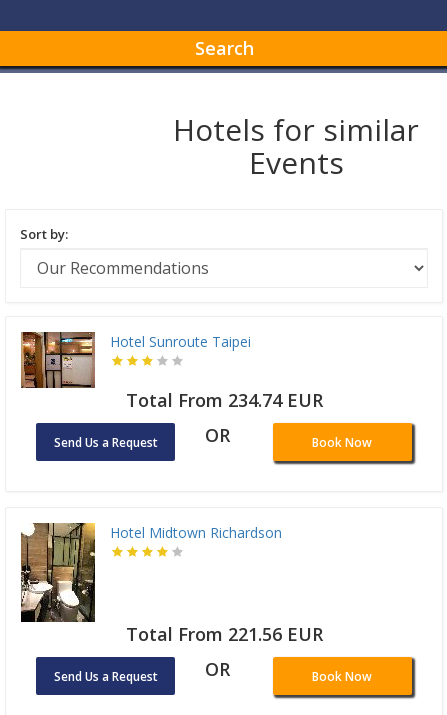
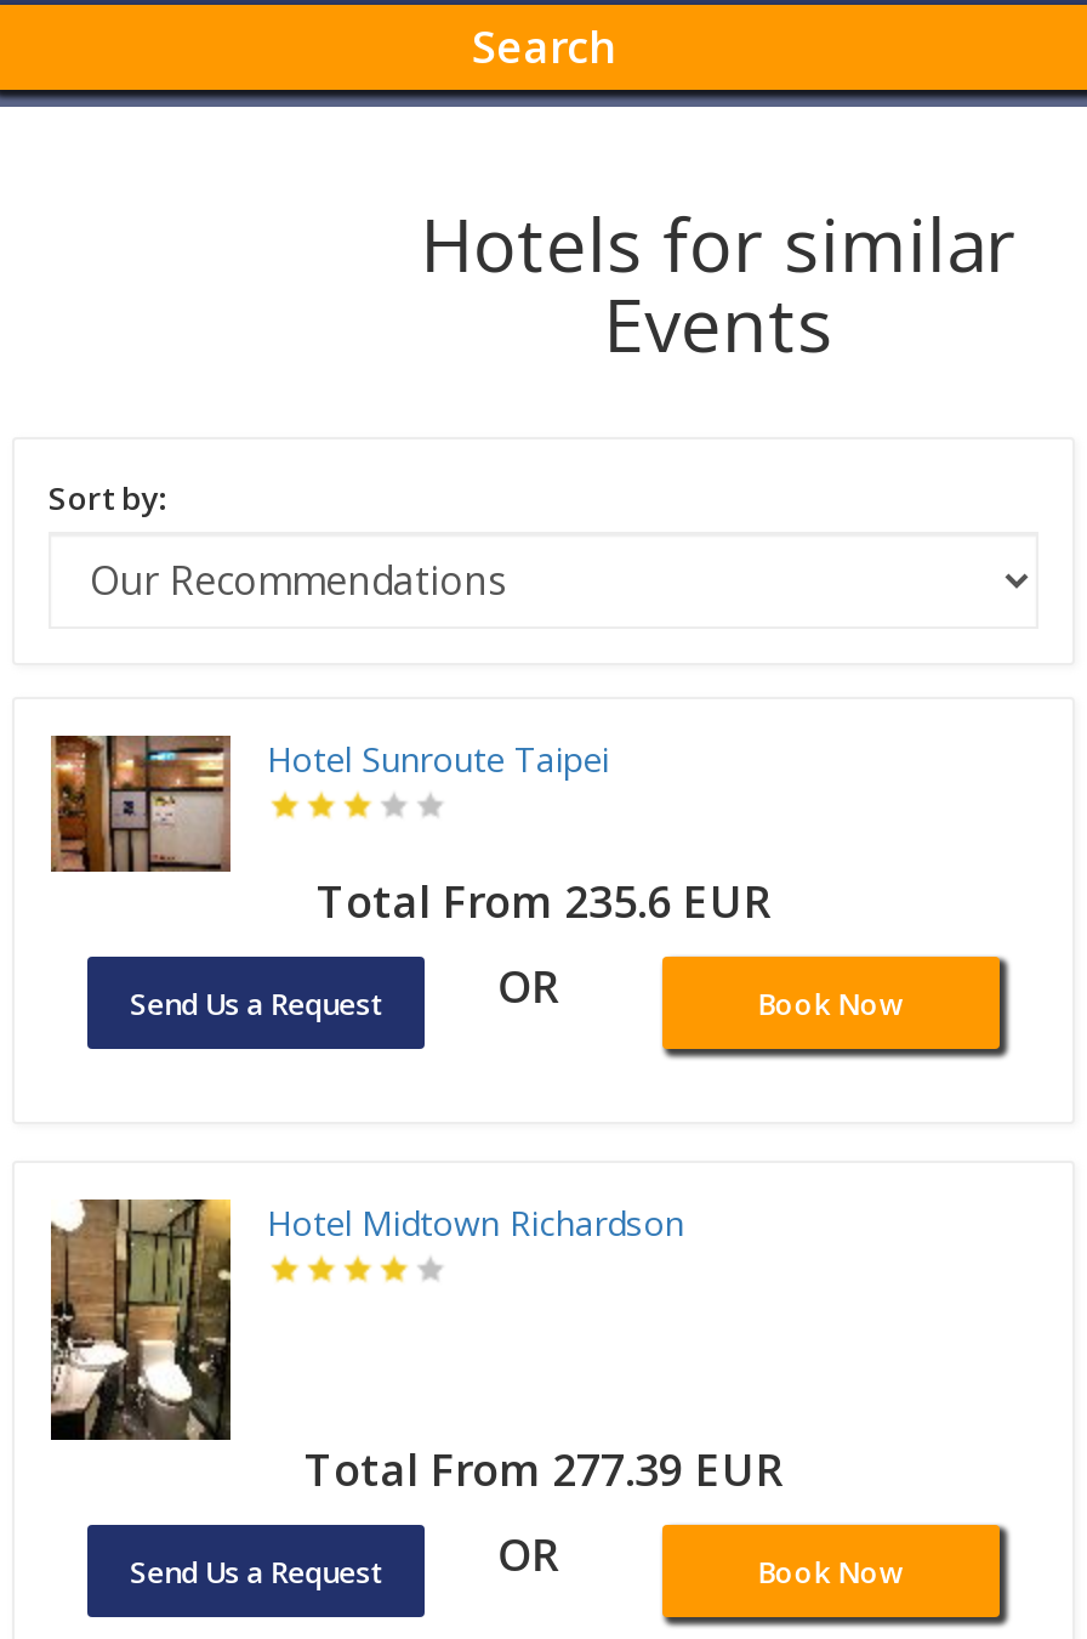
[125,388,322,412] Total From 234.74 EUR -> [317,871,770,930] Total From 235.6 EUR
[125,622,322,646] Total From 221.56 EUR -> [305,1440,782,1498] Total From 277.39 EUR

